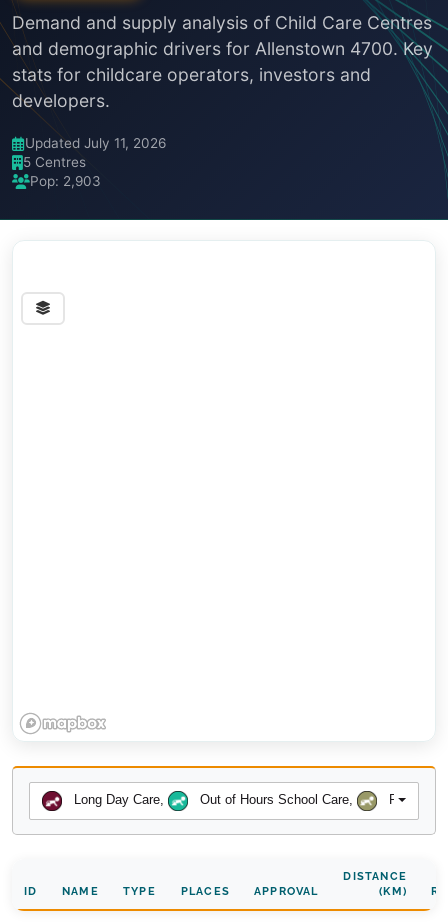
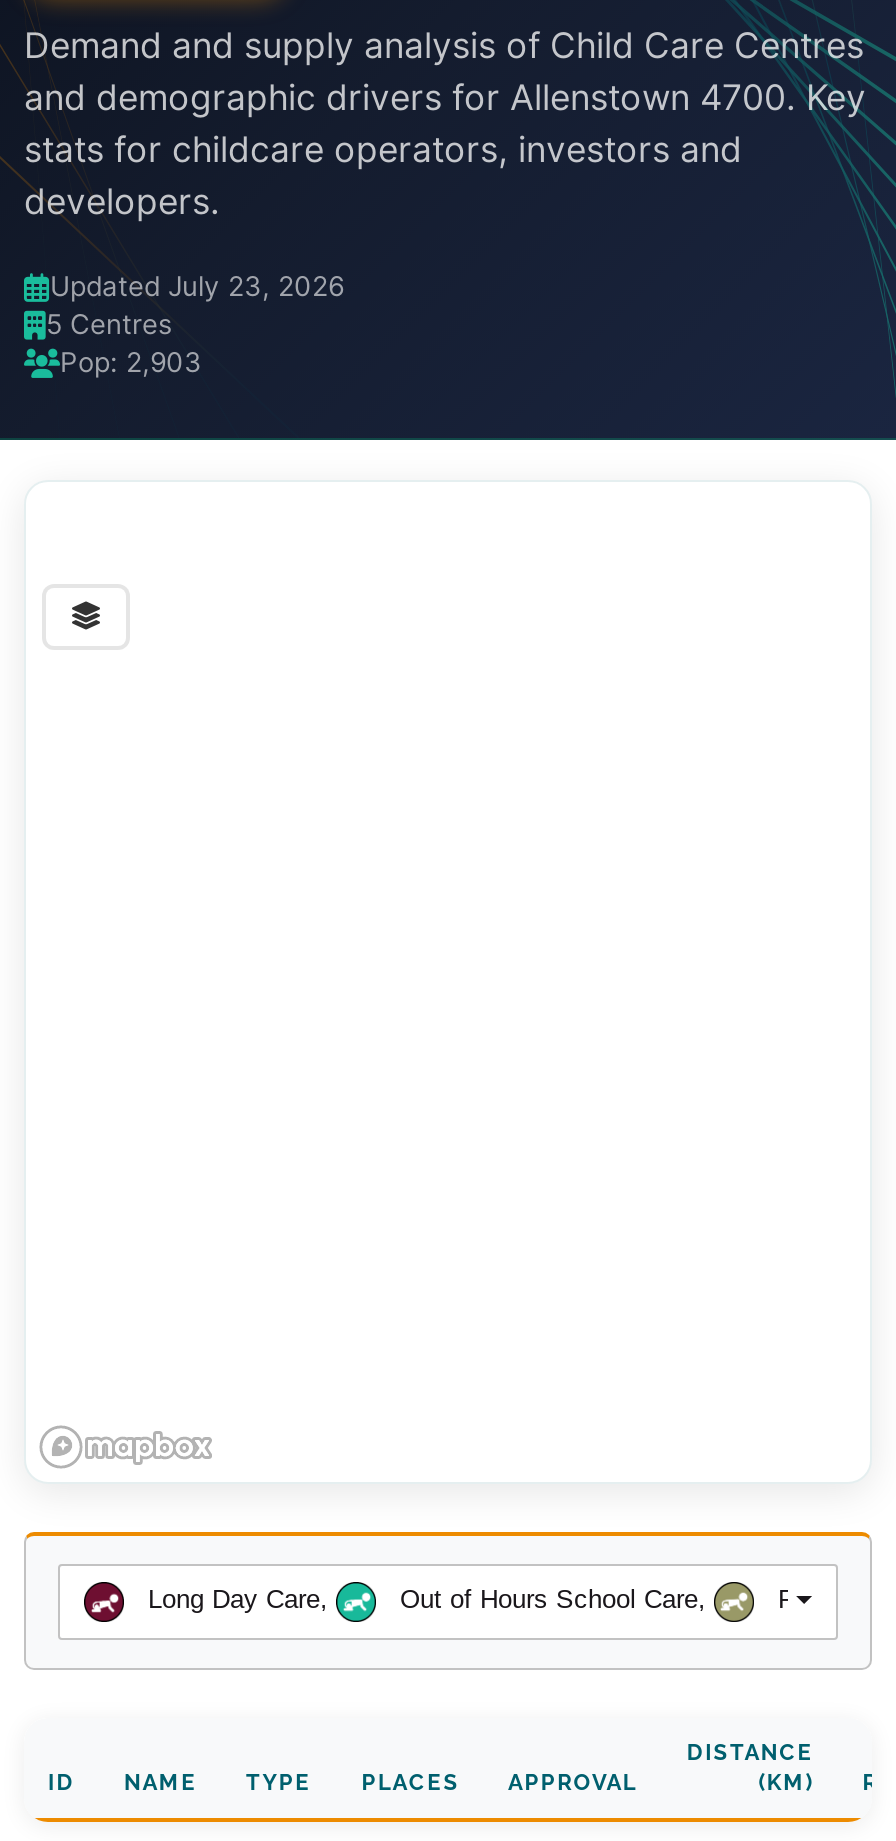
[25,135,166,151] Updated July 11, 2026 -> [50,270,344,302] Updated July 23, 2026

